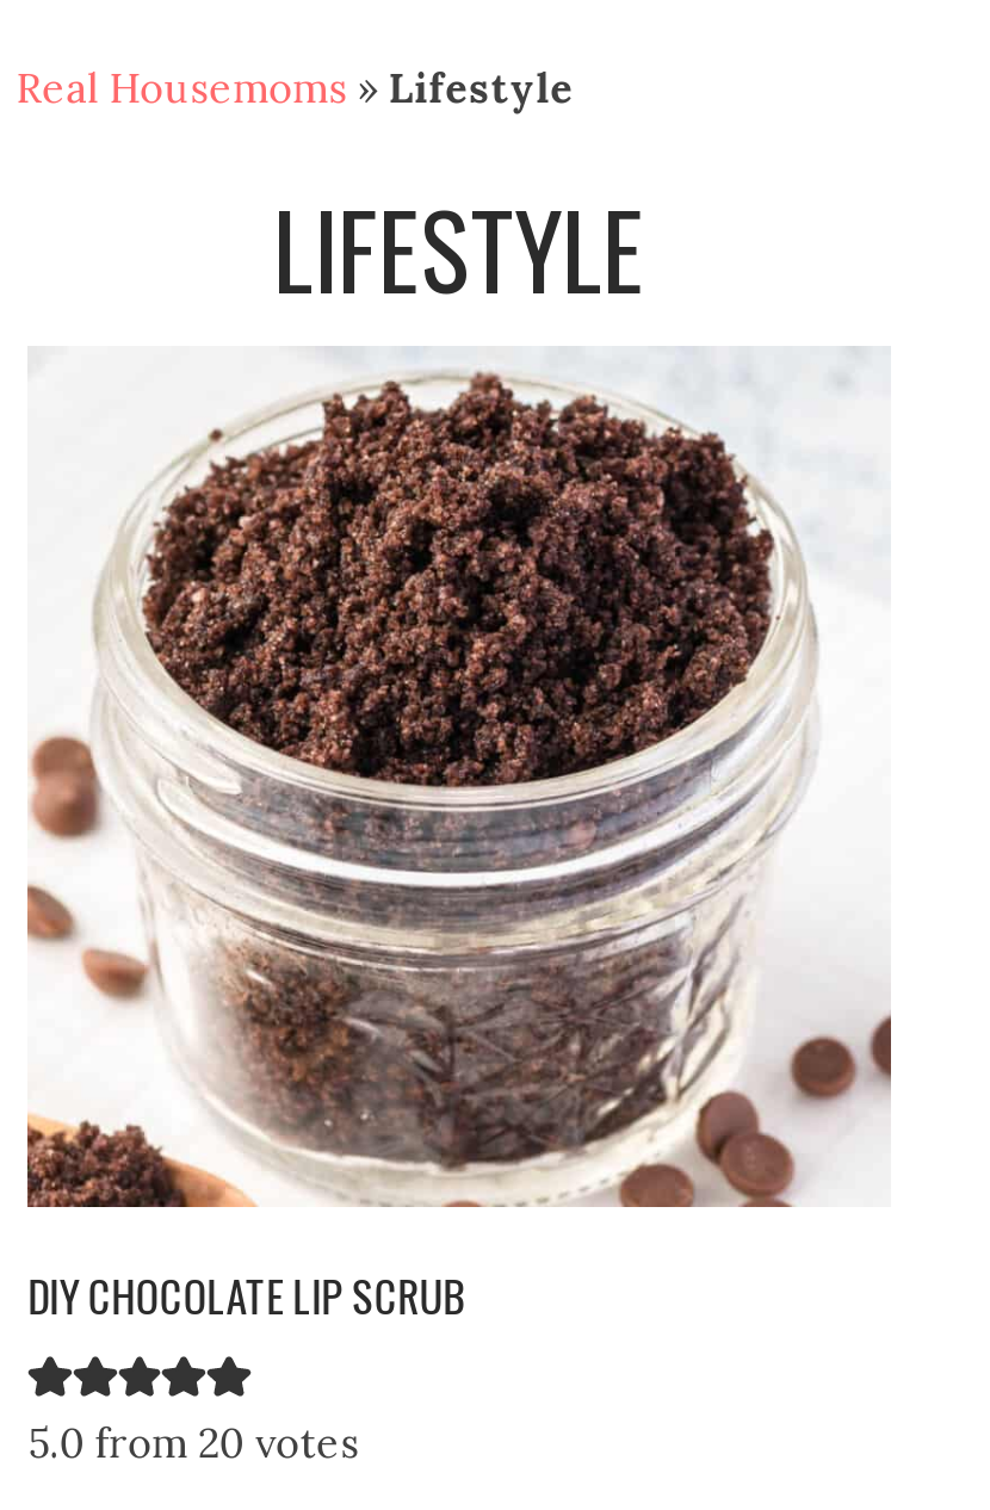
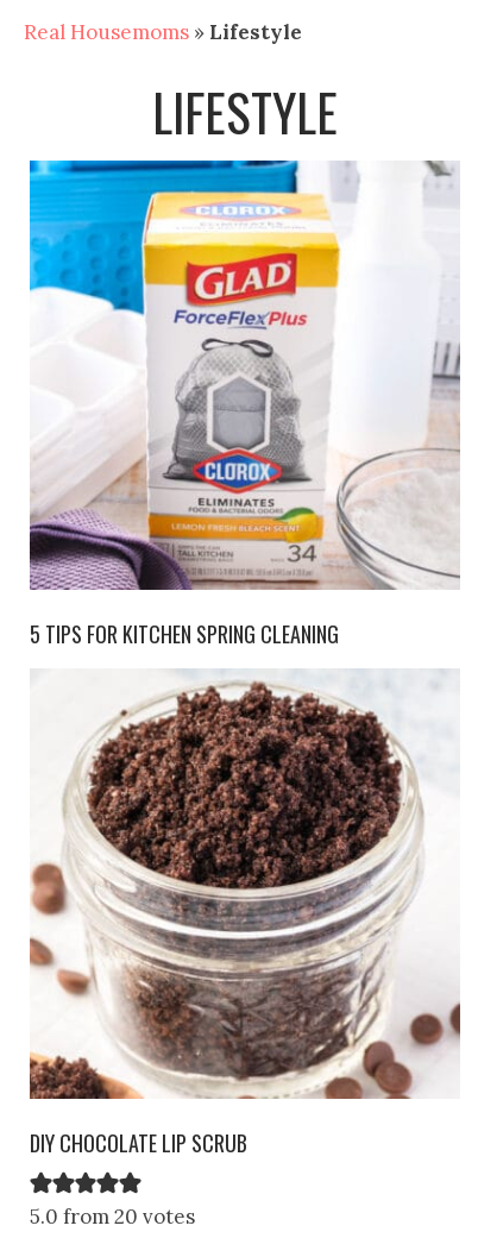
none -> [29,159,461,650] [image] | 5 TIPS FOR KITCHEN SPRING CLEANING

